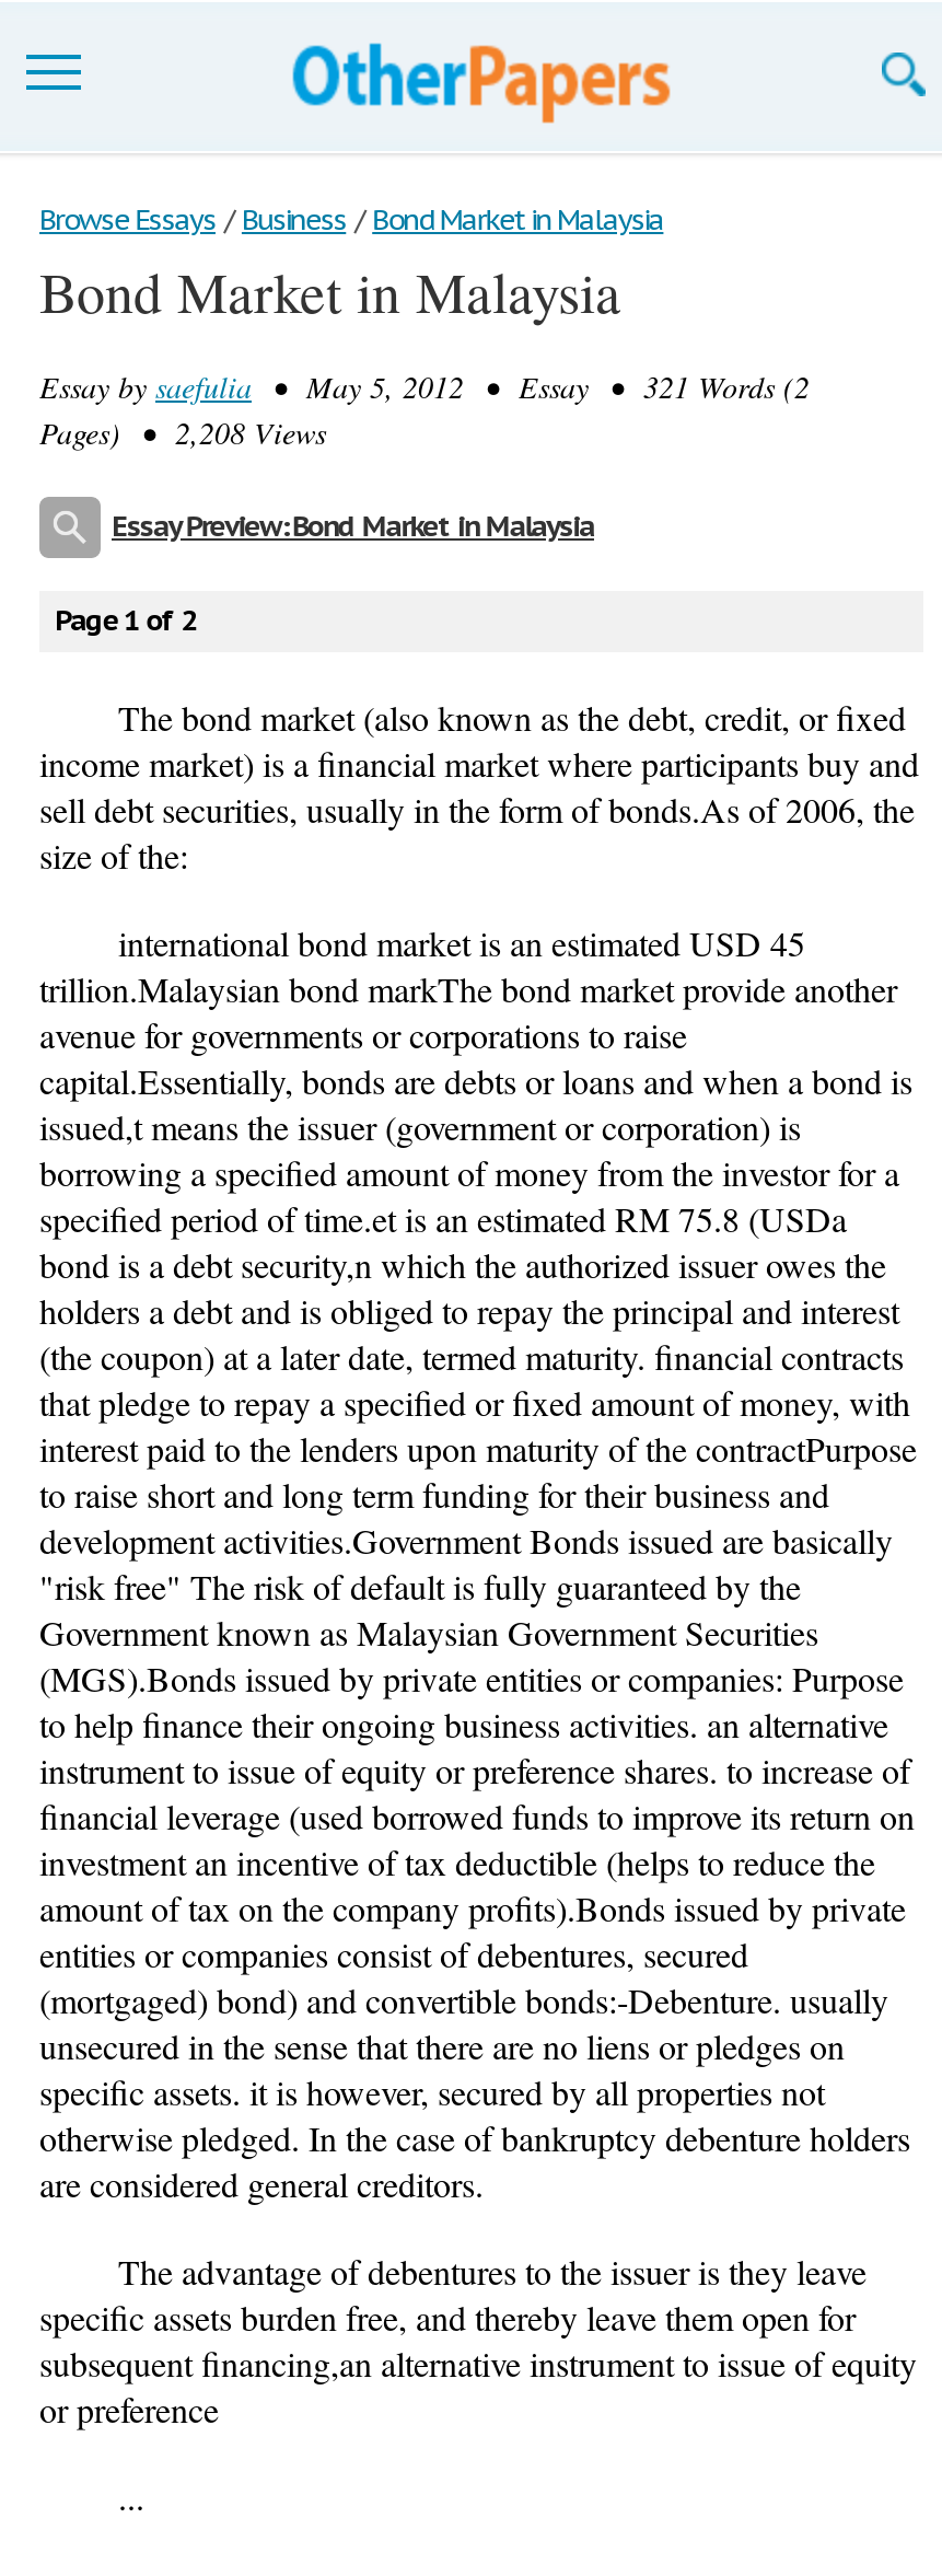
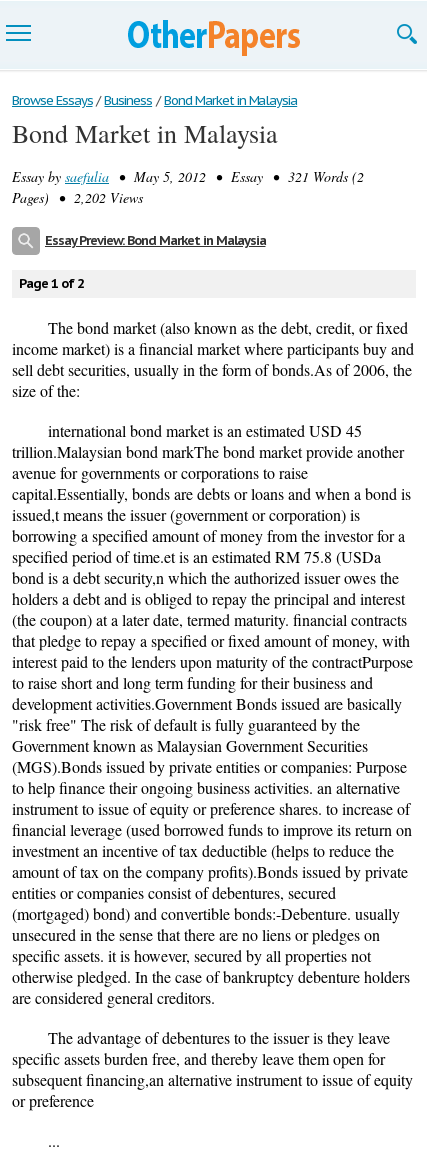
[39,411,326,453] Pages) • 2,208 Views -> [12,188,143,207] Pages) • 2,202 Views

